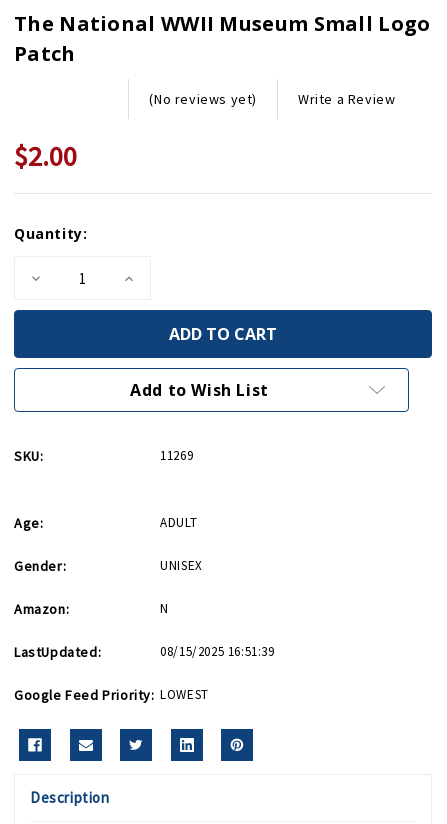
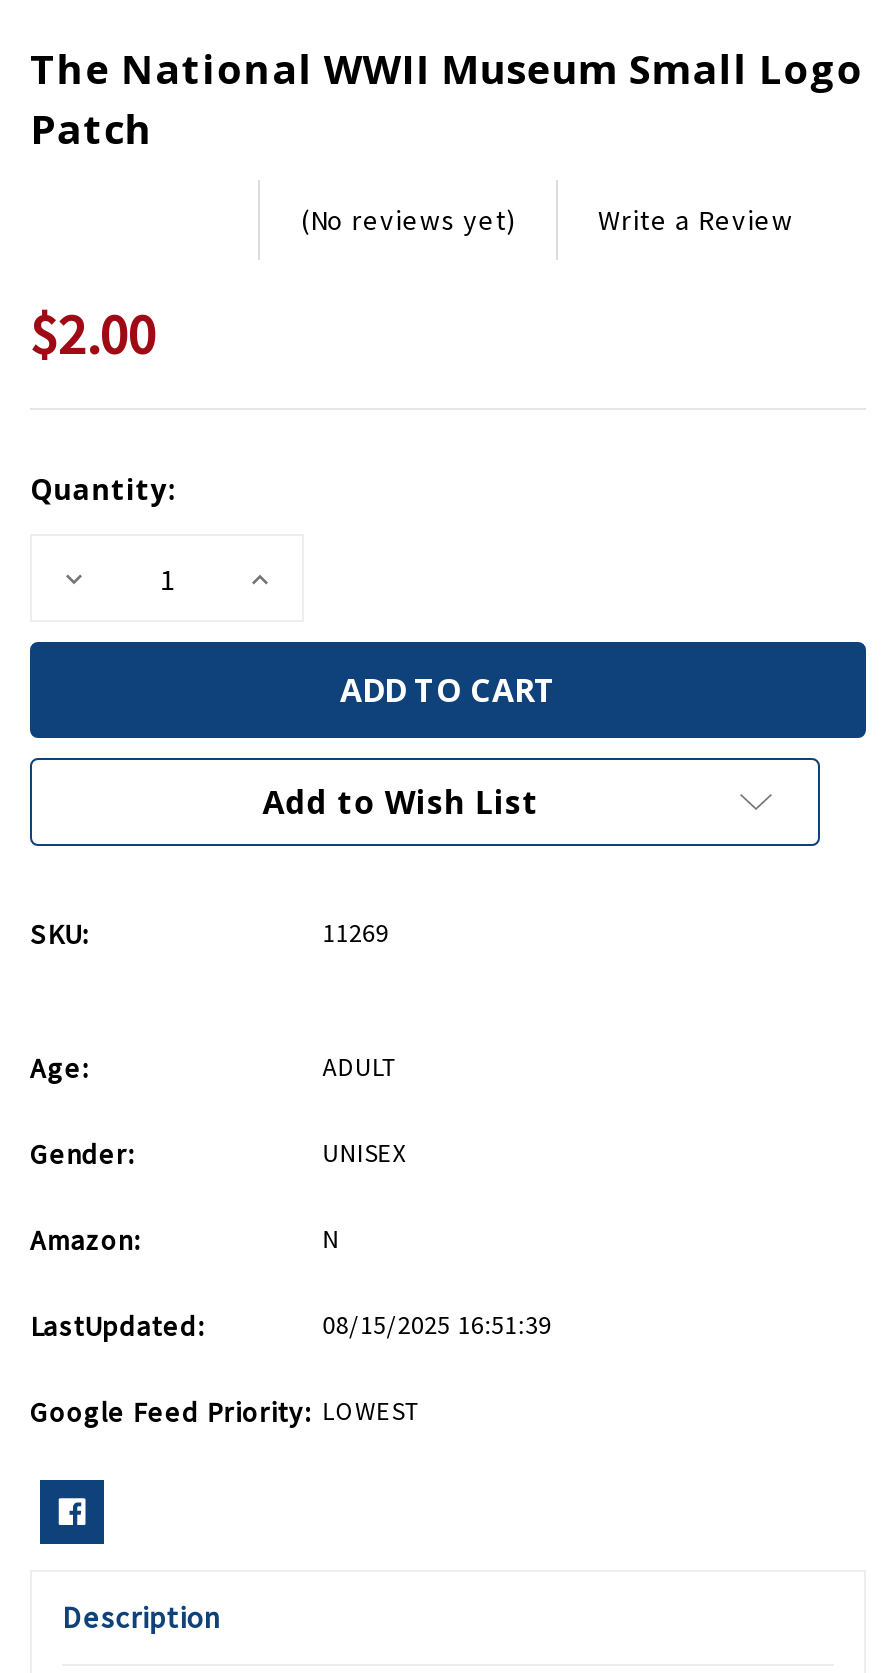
[69,728,103,762] [image] -> none
[119,728,153,762] [image] -> none
[170,728,204,762] [image] -> none
[220,728,254,762] [image] -> none

